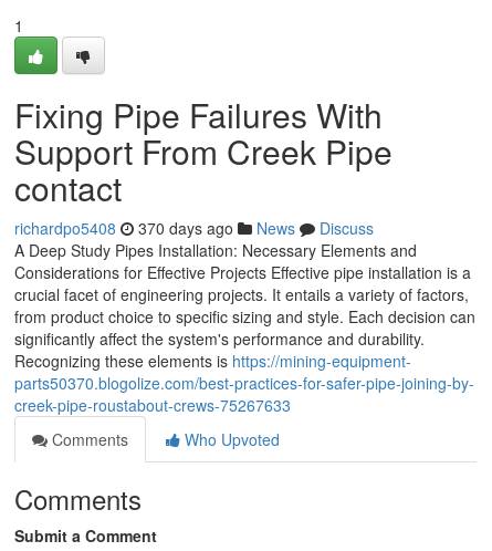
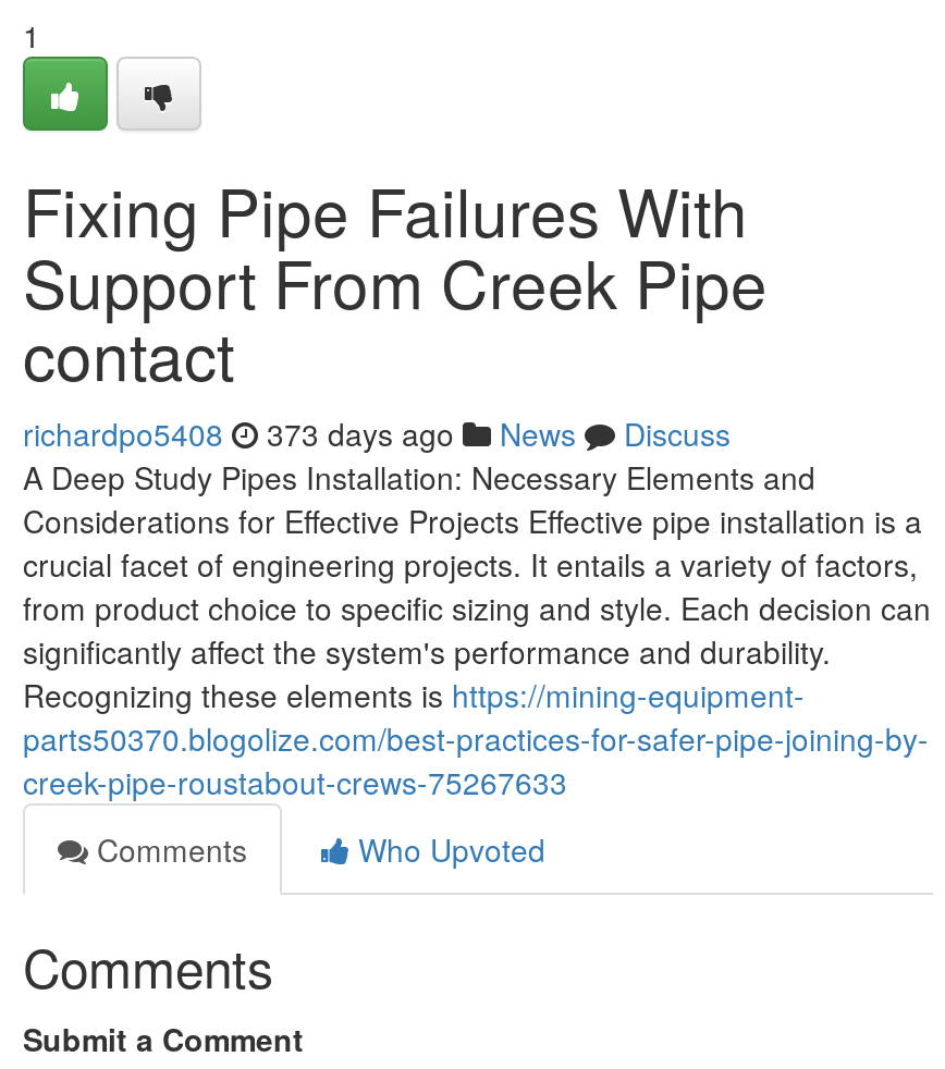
[14,217,374,239] richardpo5408 370 days ago News Discuss -> [23,411,731,455] richardpo5408 373 days ago News Discuss

